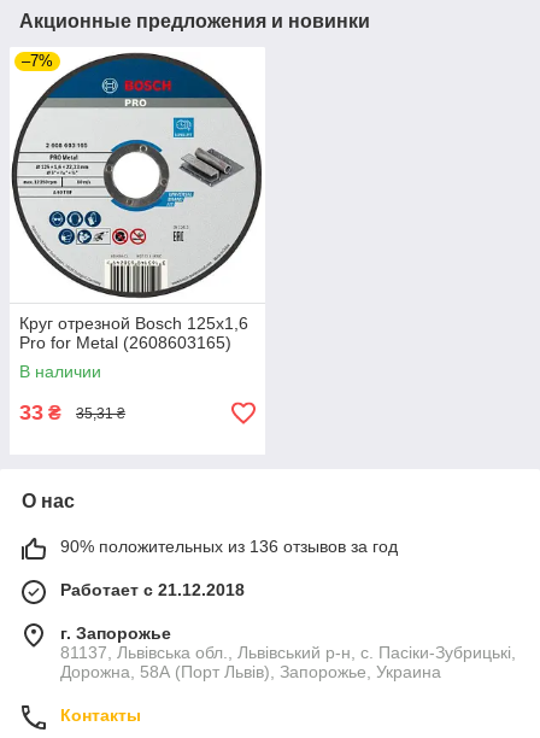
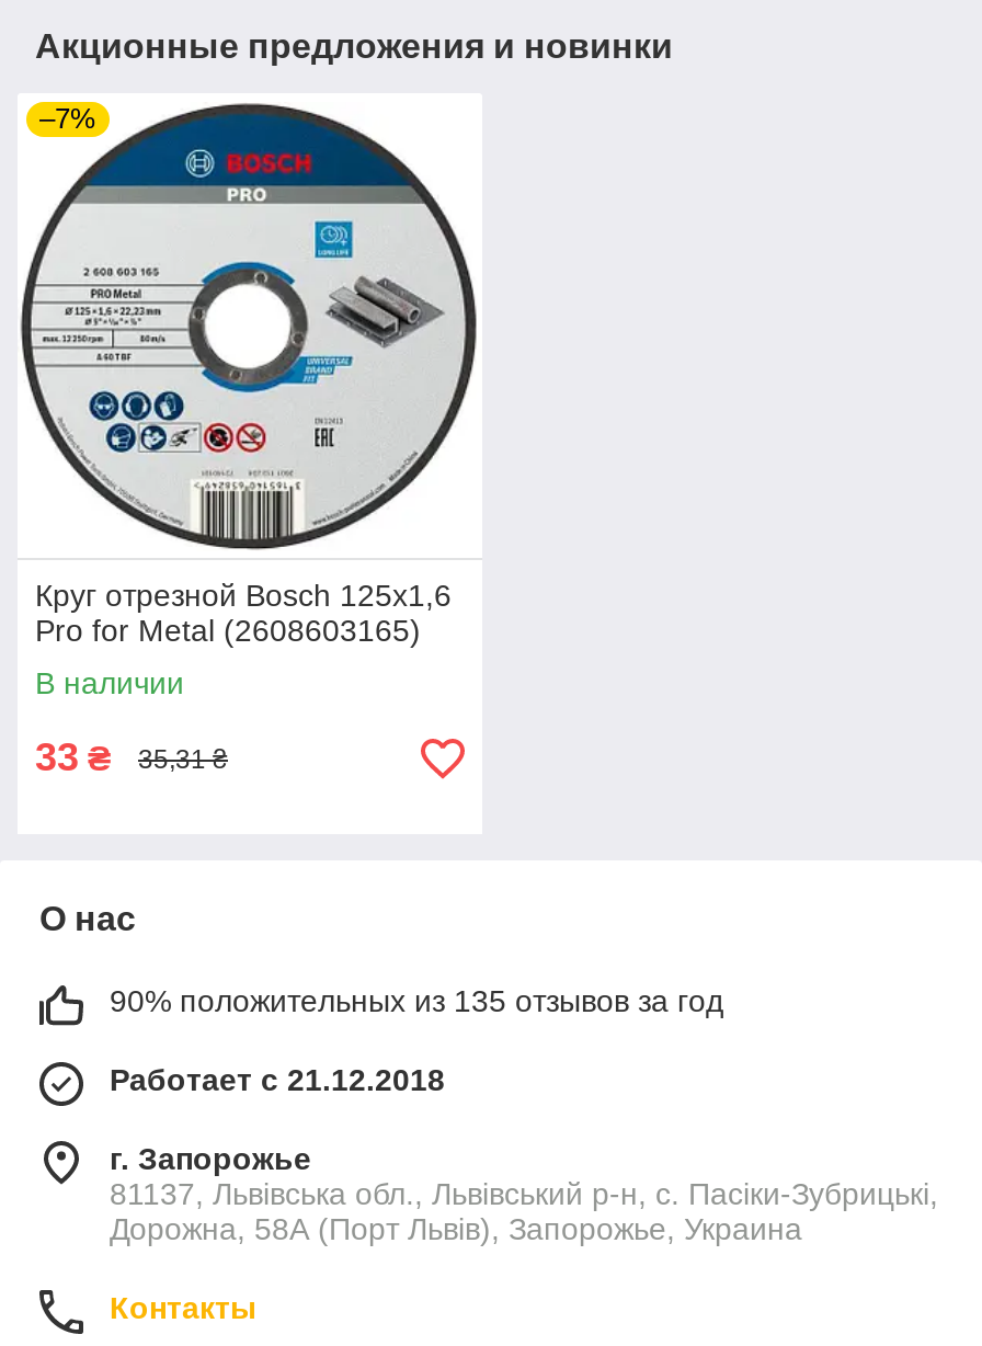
[60,537,398,556] 90% положительных из 136 отзывов за год -> [110,984,723,1019] 90% положительных из 135 отзывов за год

